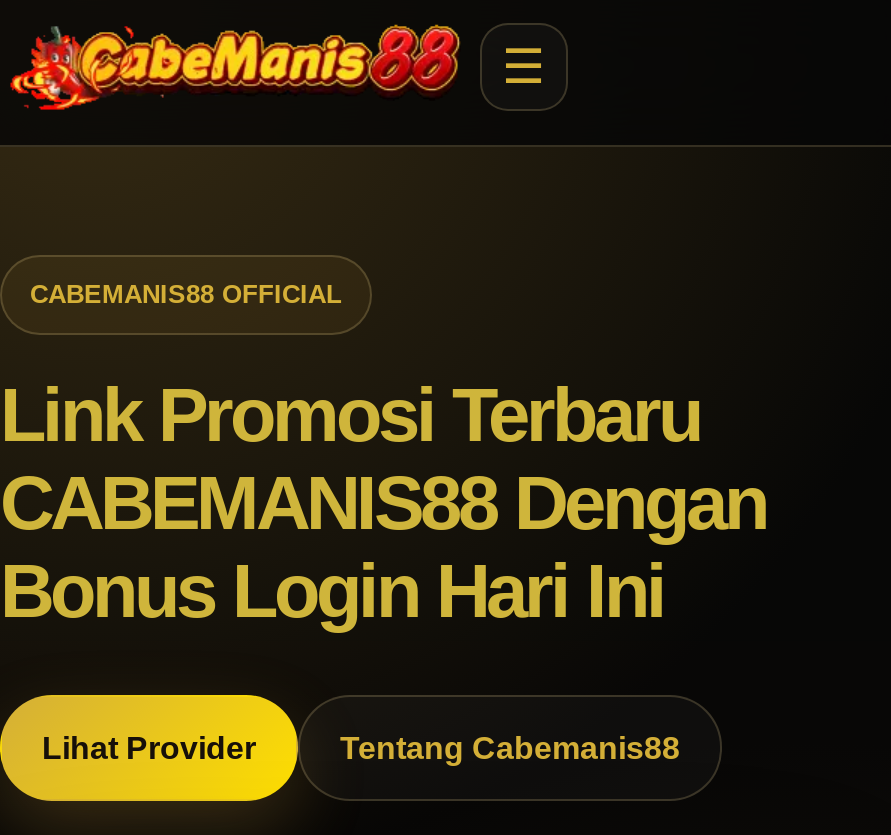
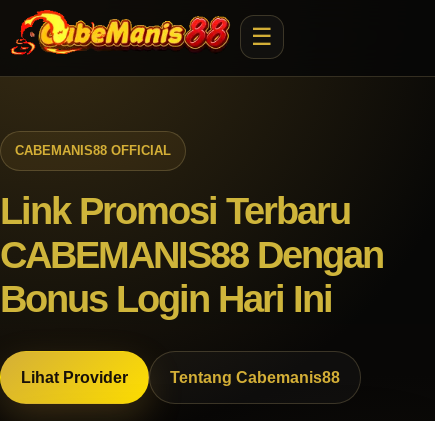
[8,13,188,113] [image] -> [6,9,84,59] [image]

